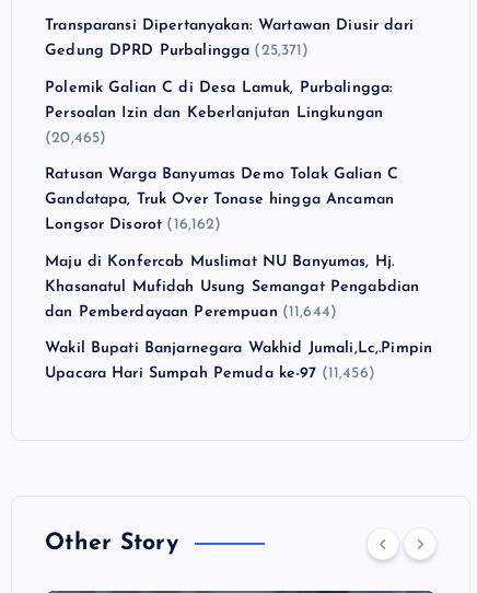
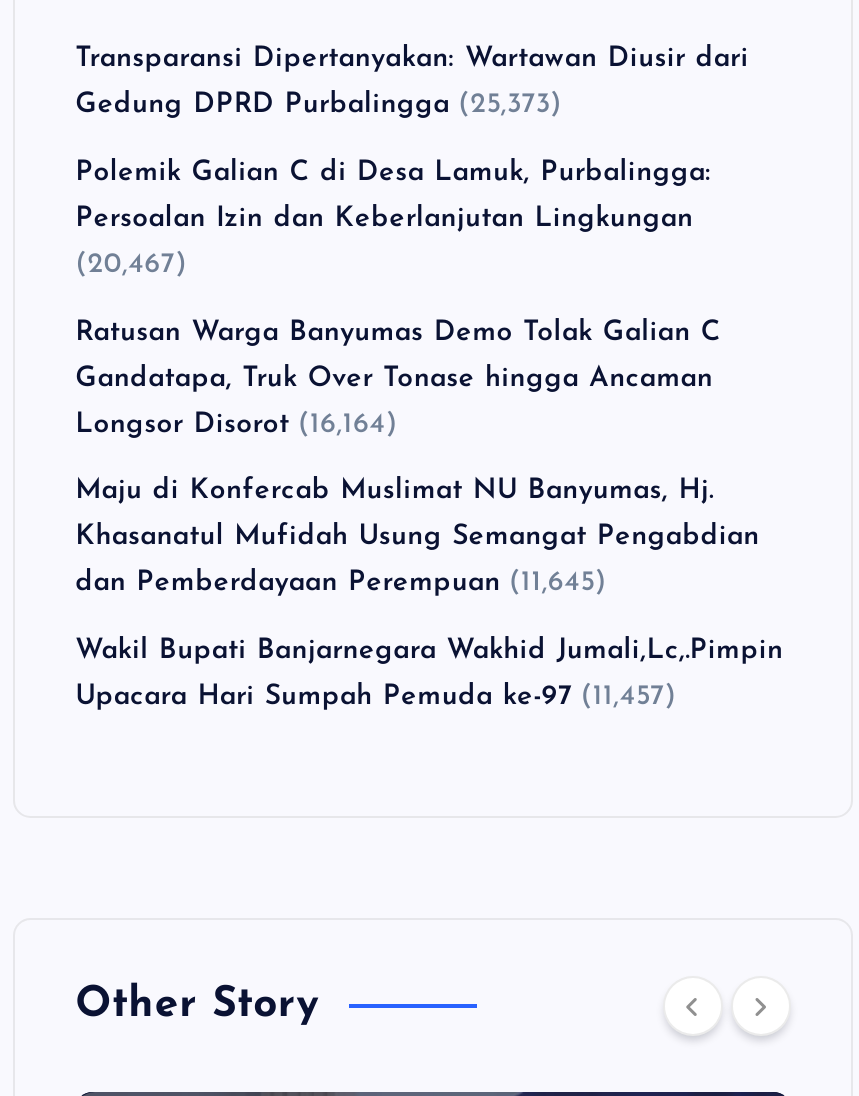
[45,43,309,59] Gedung DPRD Purbalingga (25,371) -> [75,90,562,120] Gedung DPRD Purbalingga (25,373)
[45,130,106,146] (20,465) -> [75,249,187,279] (20,467)
[45,217,222,233] Longsor Disorot (16,162) -> [75,408,398,438] Longsor Disorot (16,164)
[45,304,337,320] dan Pemberdayaan Perempuan (11,644) -> [75,568,607,598] dan Pemberdayaan Perempuan (11,645)
[45,366,375,382] Upacara Hari Sumpah Pemuda ke-97 (11,456) -> [75,681,677,711] Upacara Hari Sumpah Pemuda ke-97 (11,457)

